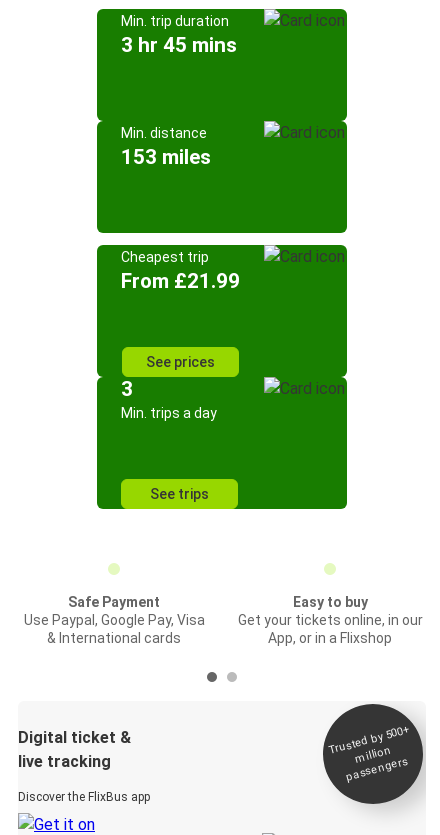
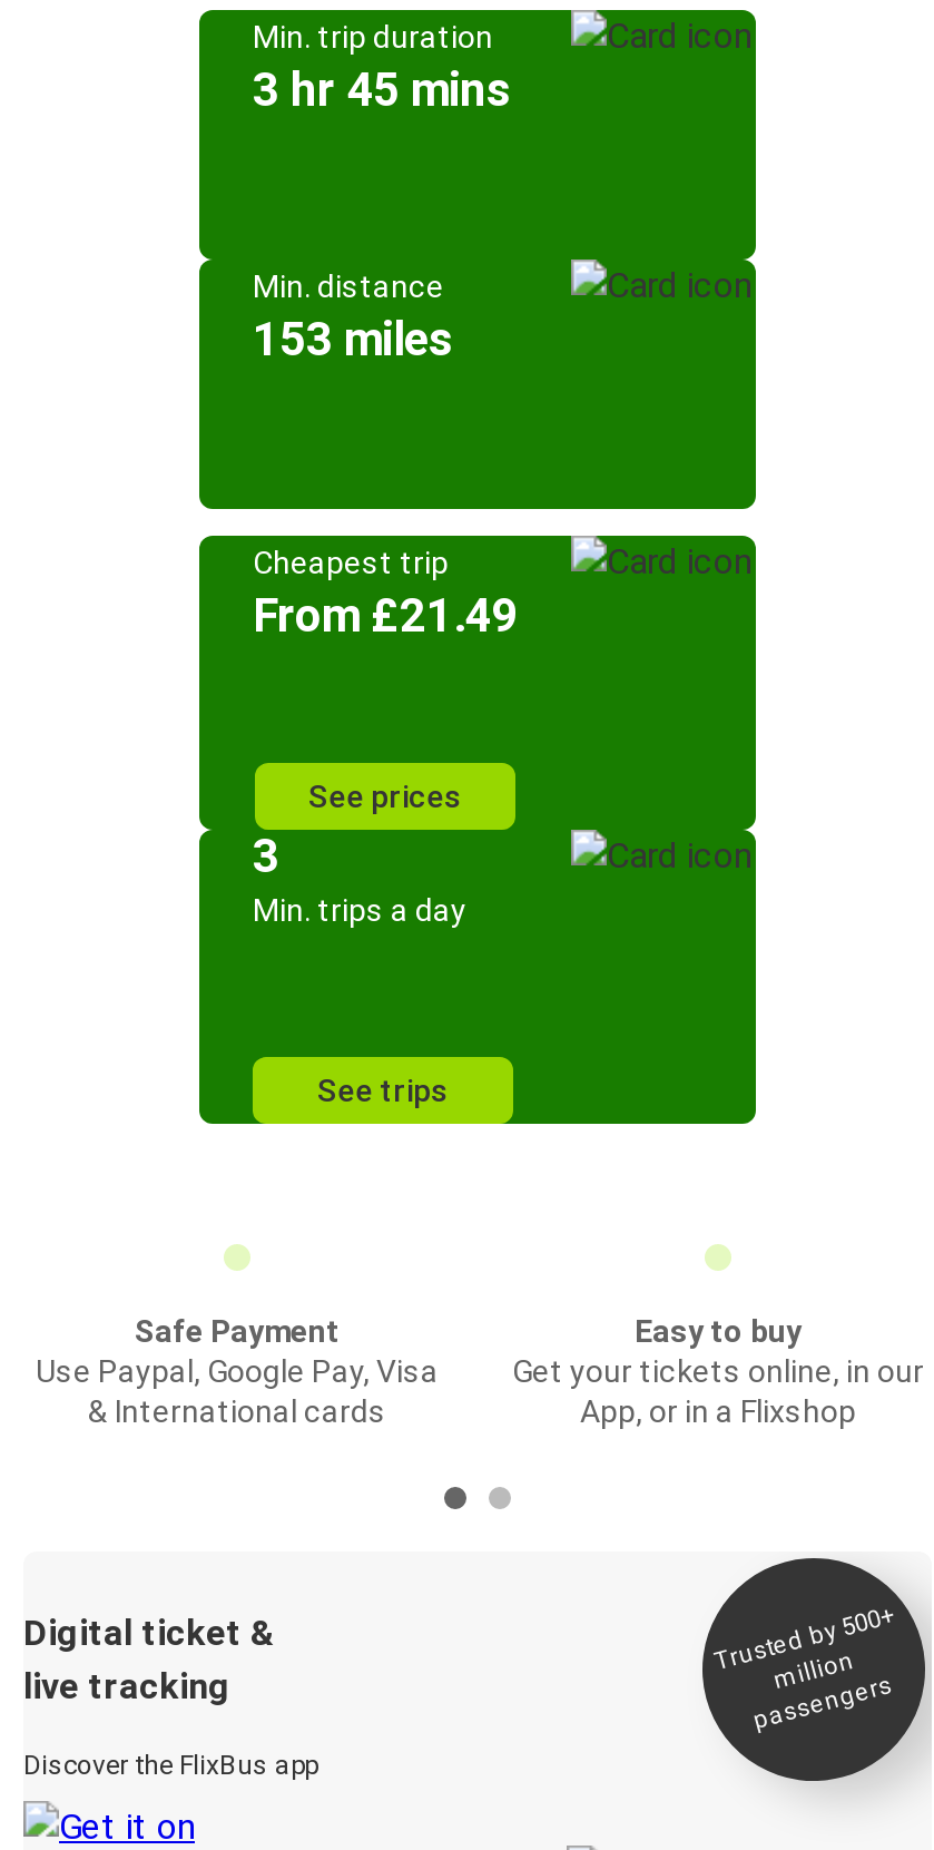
[121,269,240,293] From £21.99 -> [253,589,518,643] From £21.49

